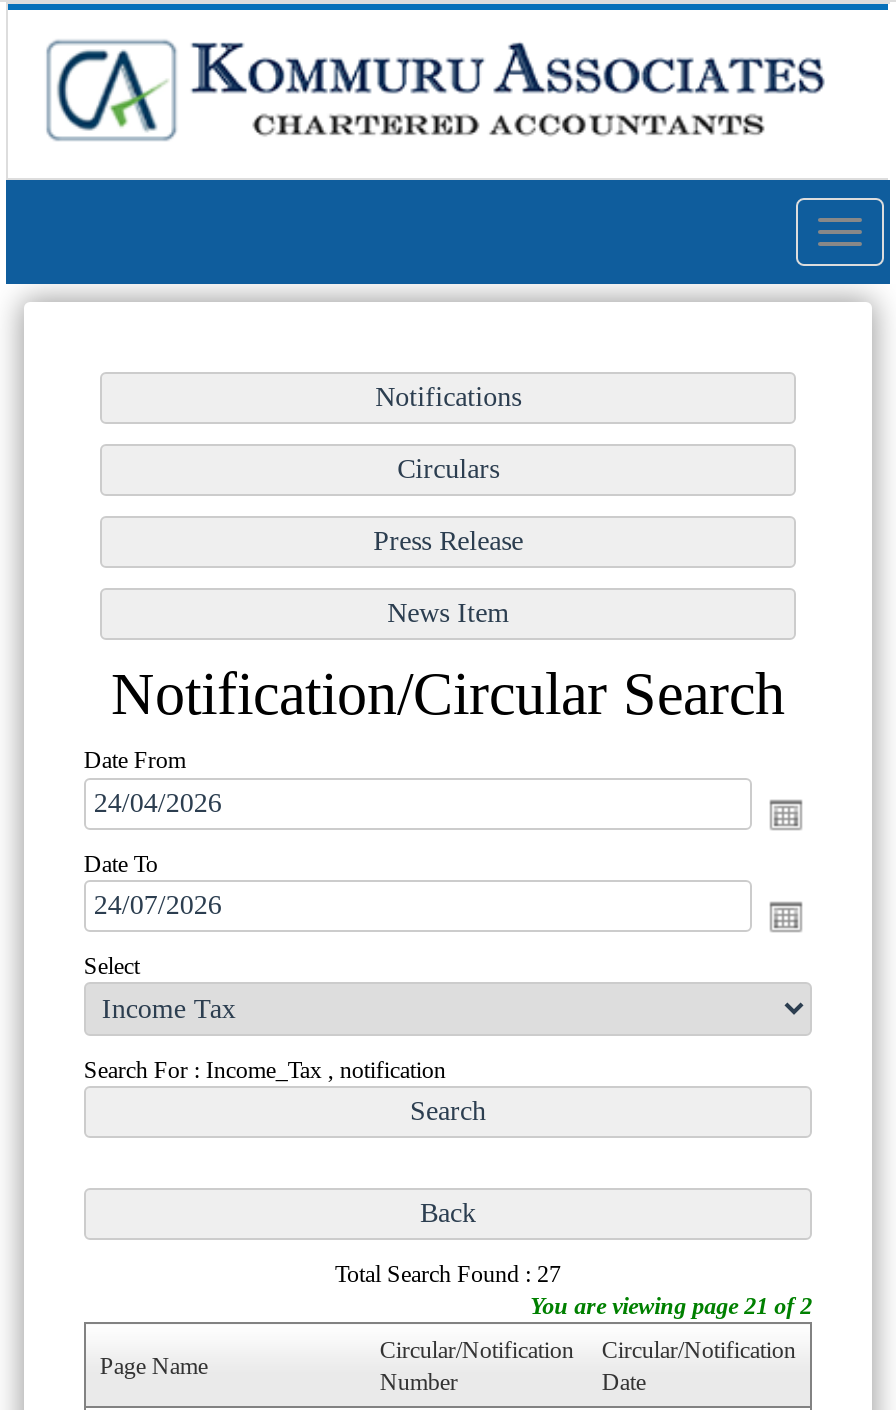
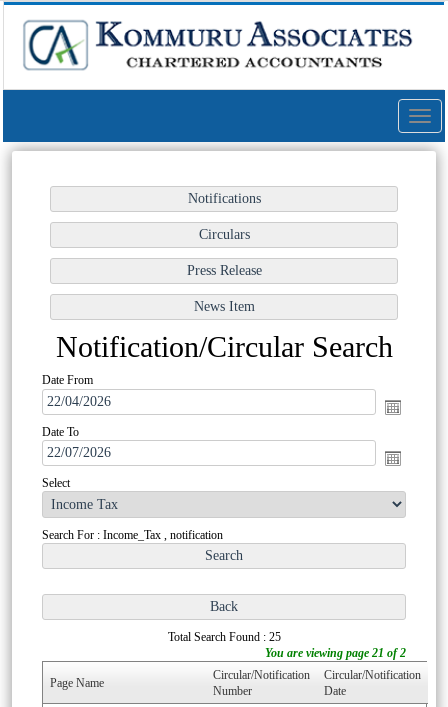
[335,1261,561,1289] Total Search Found : 27 -> [167,630,280,644] Total Search Found : 25

